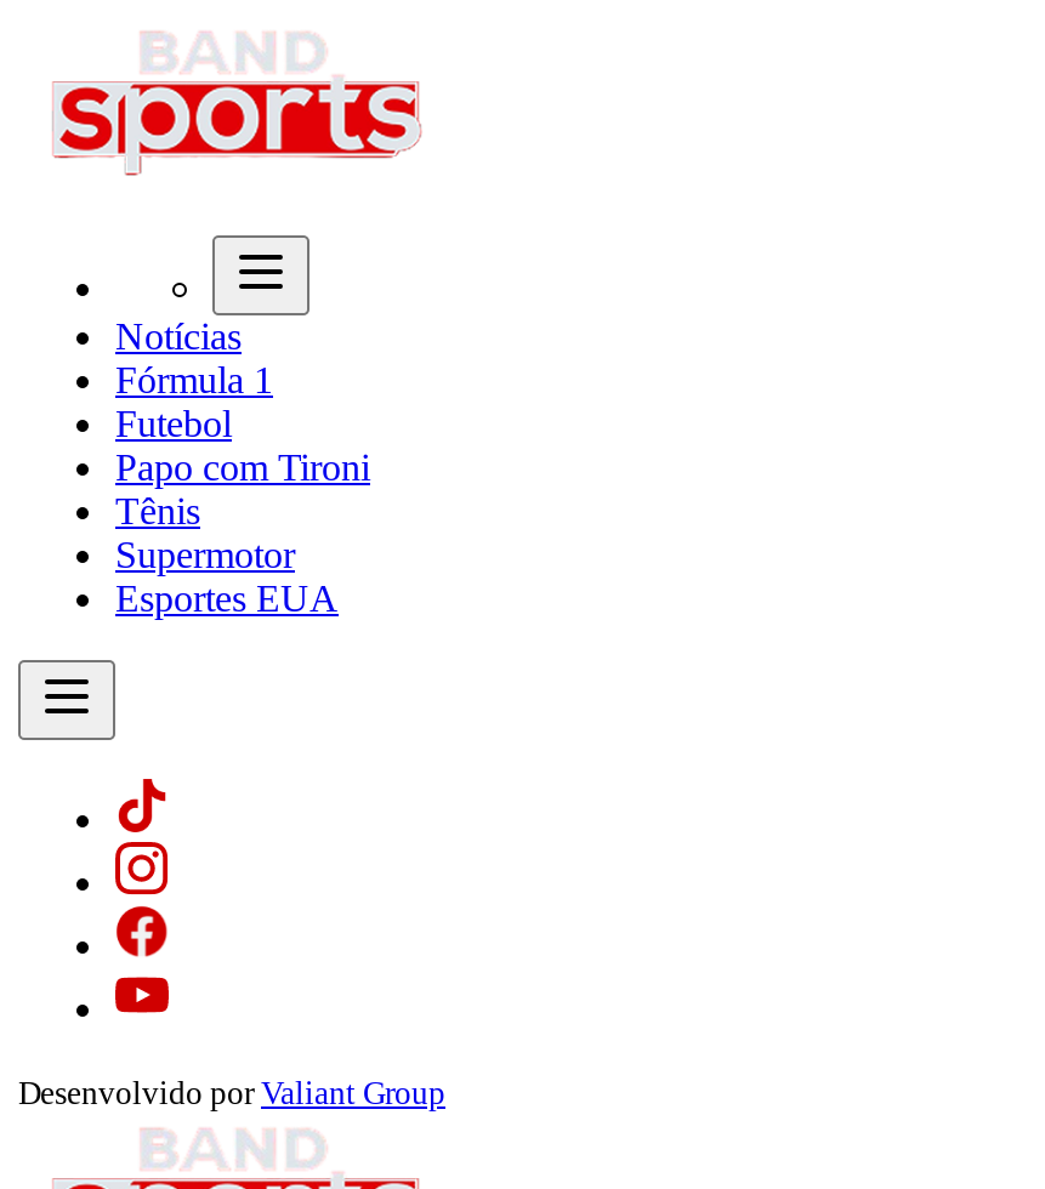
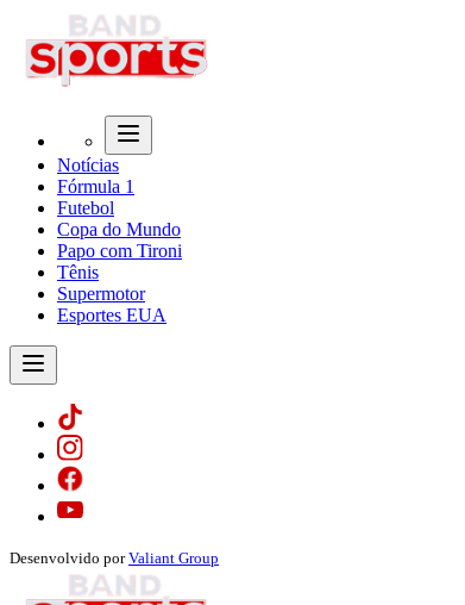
none -> [57,219,181,239] Copa do Mundo

